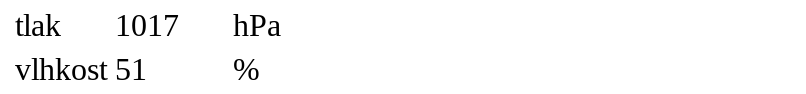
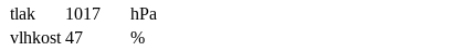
[15,52,147,86] vlhkost 51 -> [10,28,83,47] vlhkost 47

